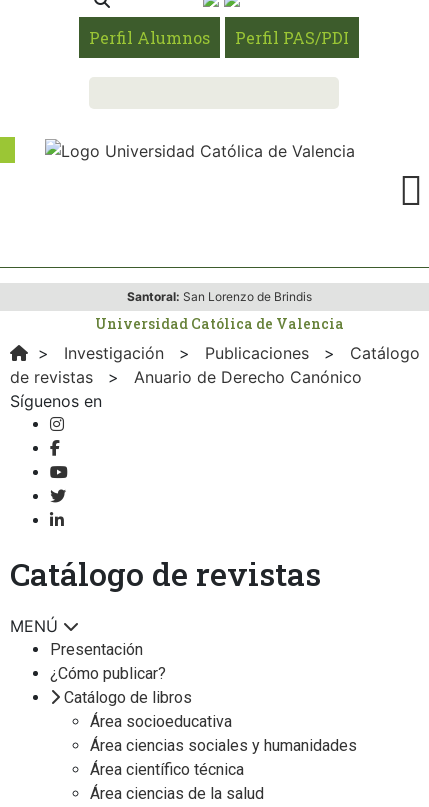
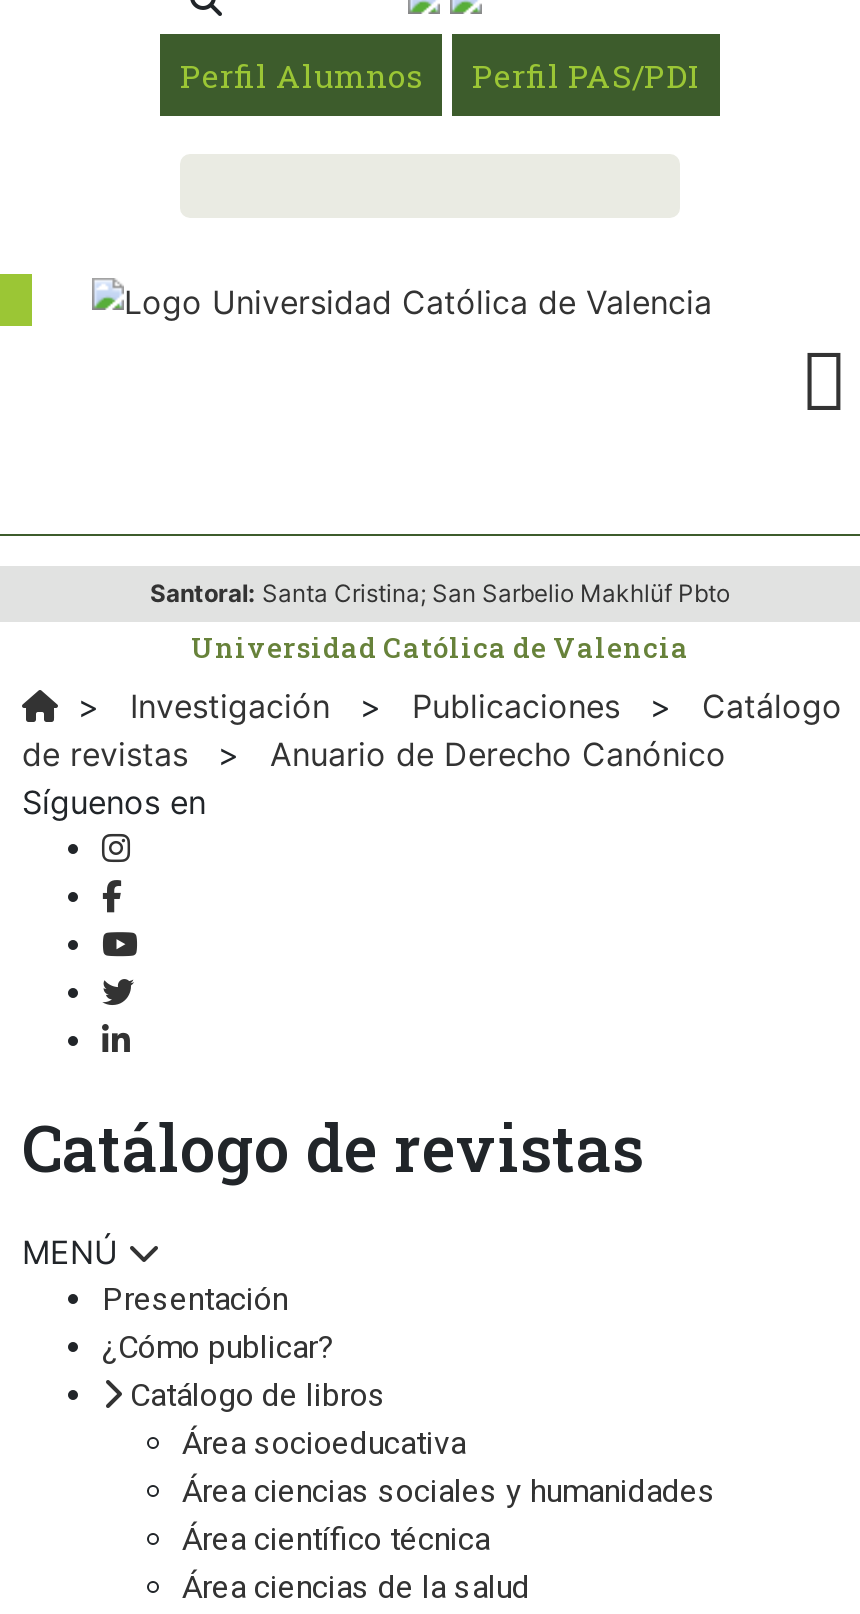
[126,289,311,304] Santoral: San Lorenzo de Brindis -> [150,578,730,608] Santoral: Santa Cristina; San Sarbelio Makhlüf Pbto

